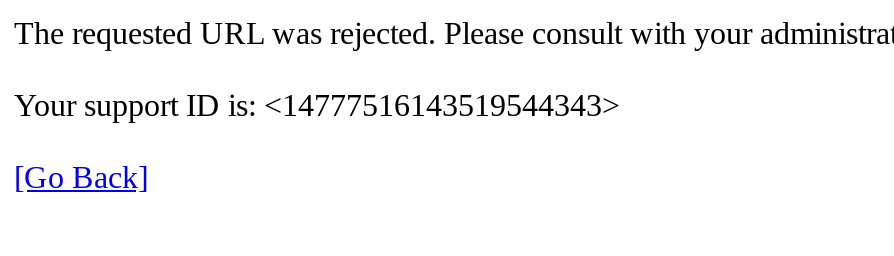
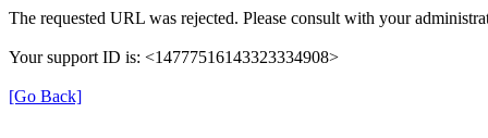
[14,88,620,122] Your support ID is: <14777516143519544343> -> [9,48,339,66] Your support ID is: <14777516143323334908>

